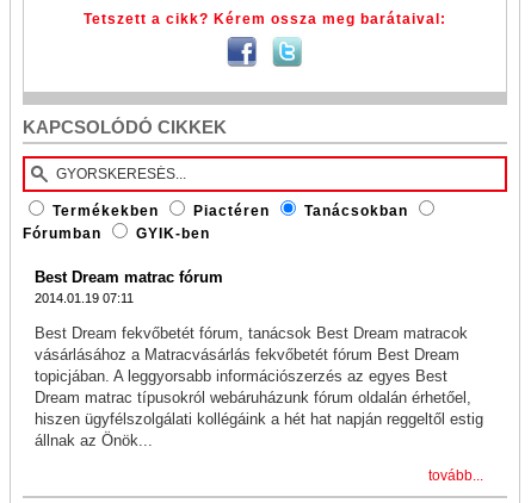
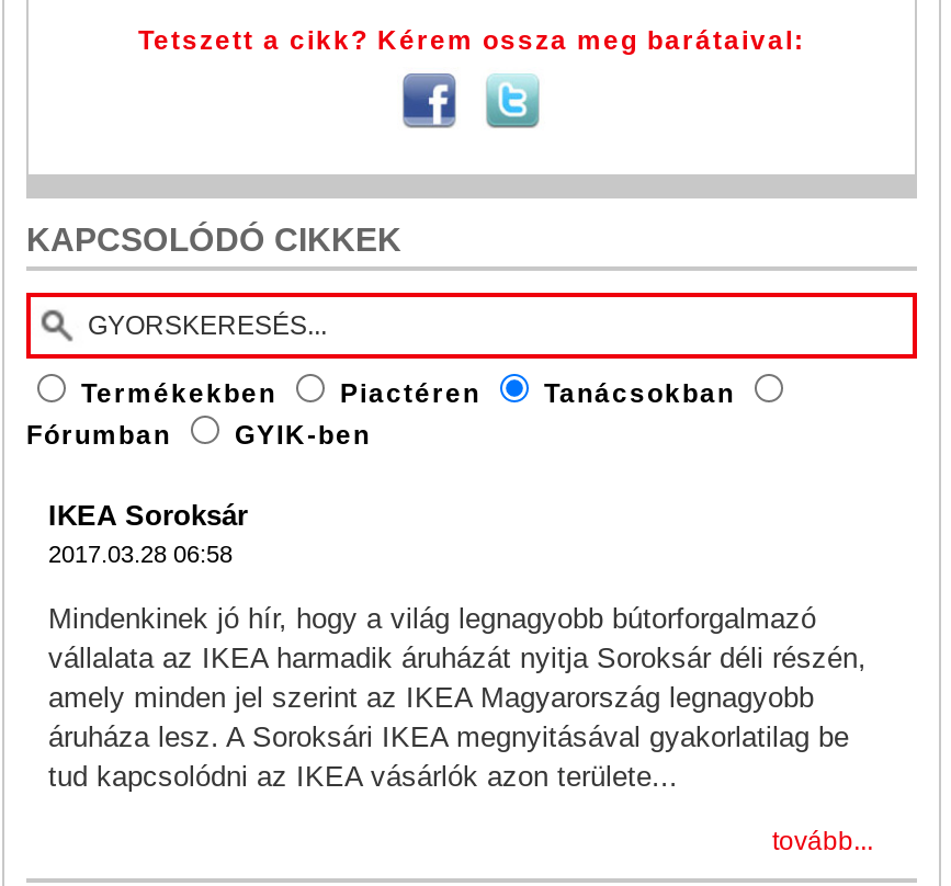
[35,268,223,305] Best Dream matrac fórum | 2014.01.19 07:11 -> [48,498,248,566] IKEA Soroksár | 2017.03.28 06:58
[35,324,483,449] Best Dream fekvőbetét fórum, tanácsok Best Dream matracok | vásárlásához a Matracvásárlás fekvőbetét fórum Best Dream | topicjában. A leggyorsabb információszerzés az egyes Best | Dream matrac típusokról webáruházunk fórum oldalán érhetőel, | hiszen ügyfélszolgálati kollégáink a hét hat napján reggeltől estig | állnak az Önök... -> [48,601,867,792] Mindenkinek jó hír, hogy a világ legnagyobb bútorforgalmazó | vállalata az IKEA harmadik áruházát nyitja Soroksár déli részén, | amely minden jel szerint az IKEA Magyarország legnagyobb | áruháza lesz. A Soroksári IKEA megnyitásával gyakorlatilag be | tud kapcsolódni az IKEA vásárlók azon területe...

